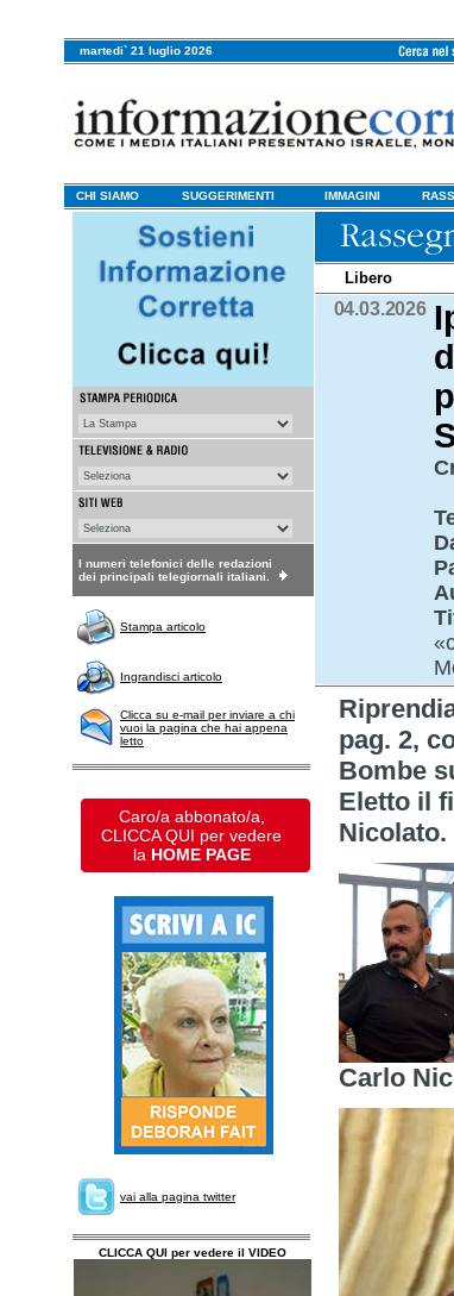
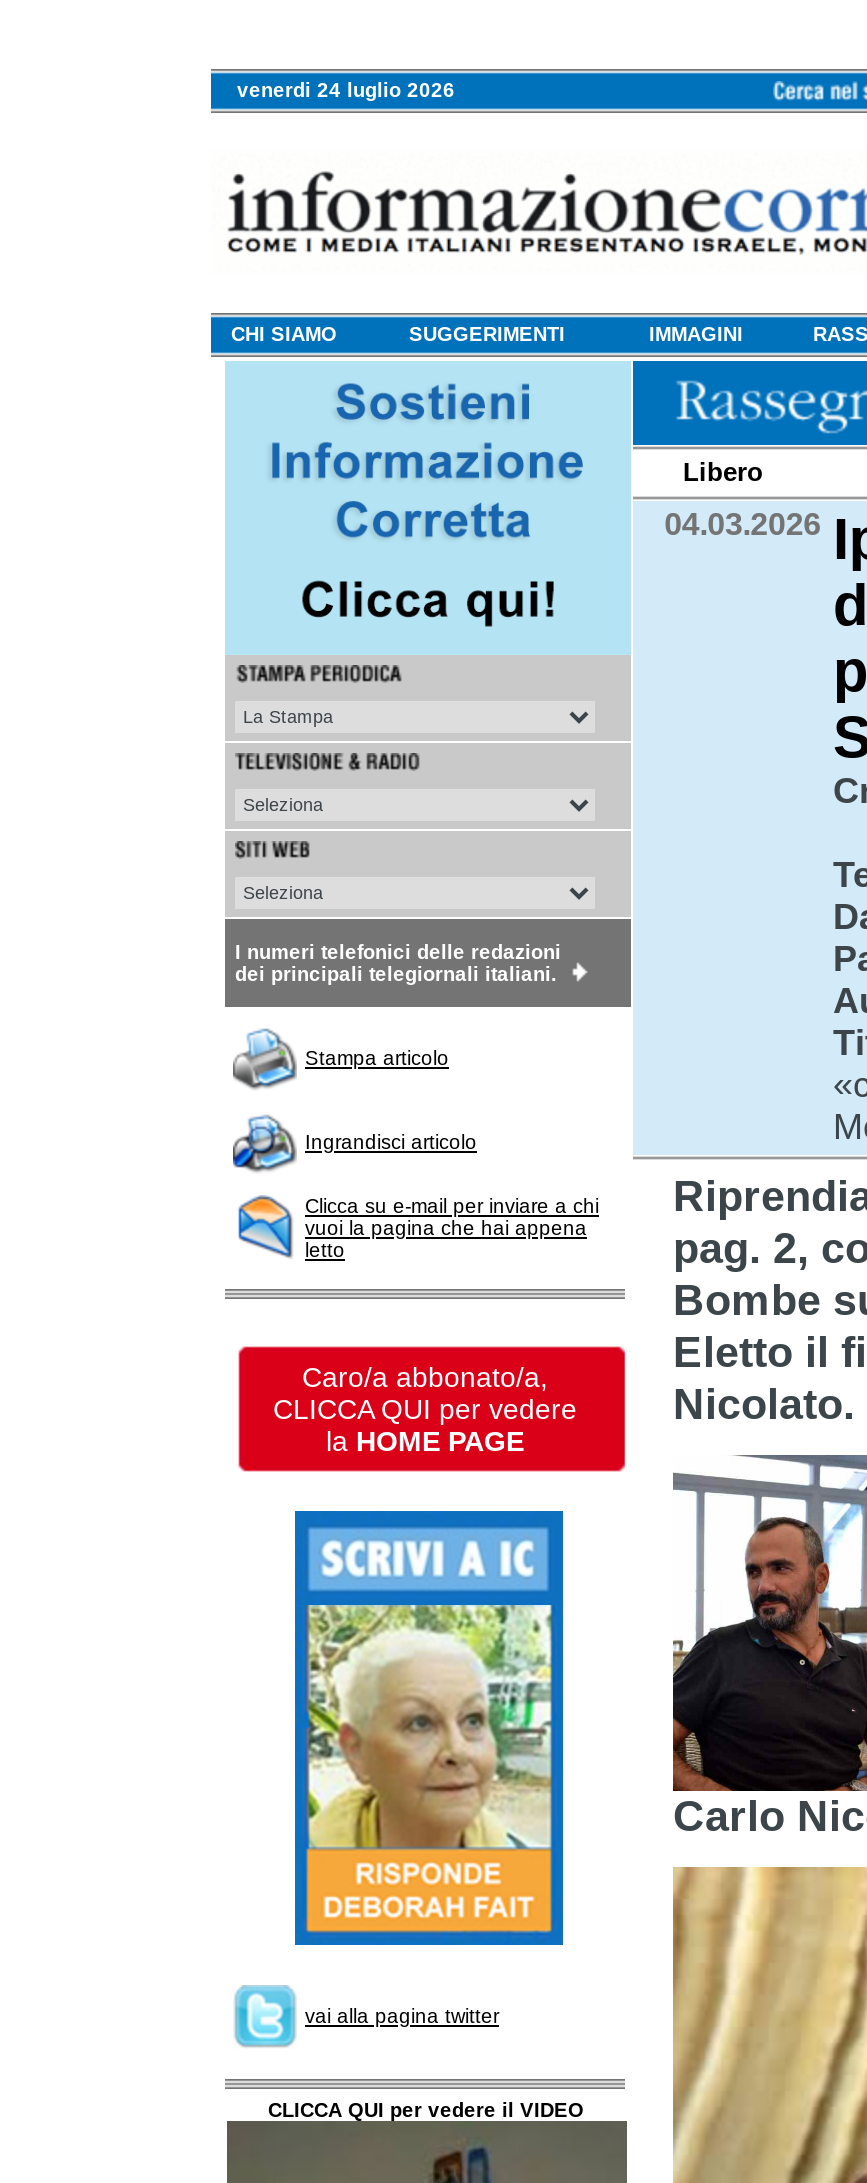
[80,44,213,57] martedi` 21 luglio 2026 -> [237,79,455,101] venerdi 24 luglio 2026

